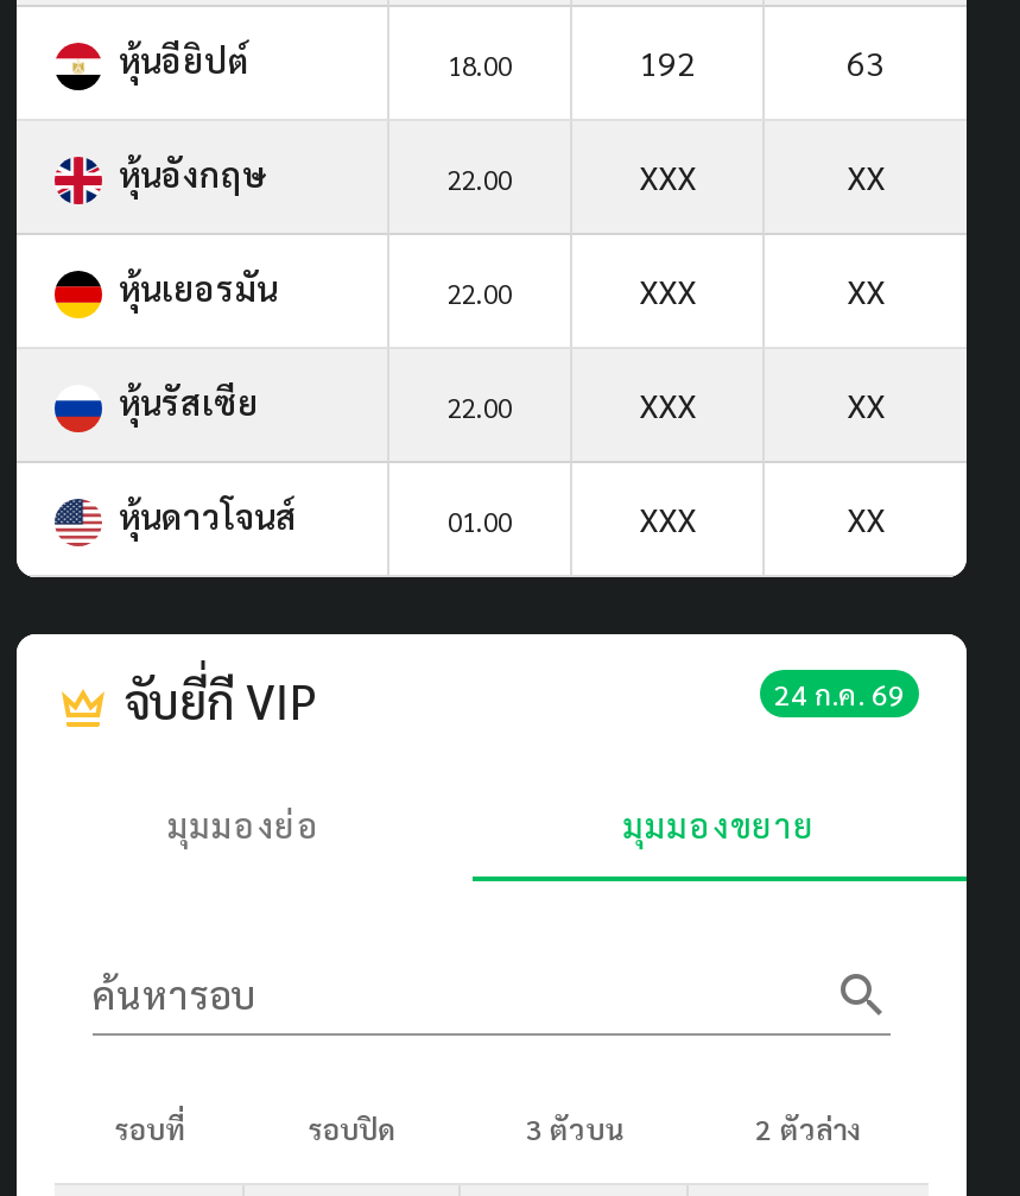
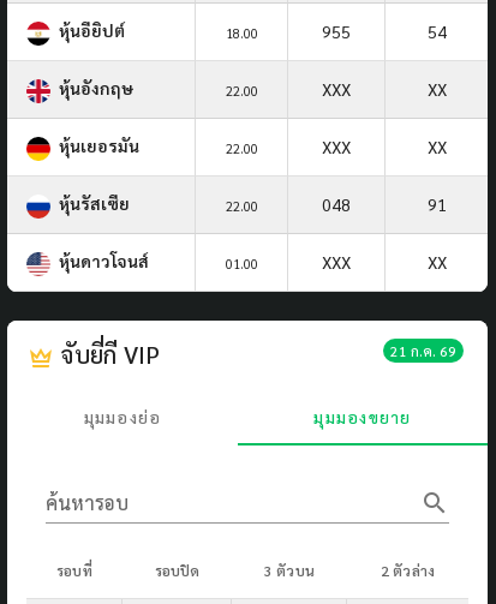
[639,40,696,83] 192 -> [322,20,351,42] 955
[847,40,885,83] 63 -> [427,20,446,42] 54
[639,382,885,425] XXX | XX -> [322,193,446,215] 048 | 91
[774,674,905,712] 24 ก.ค. 69 -> [390,341,456,360] 21 ก.ค. 69

